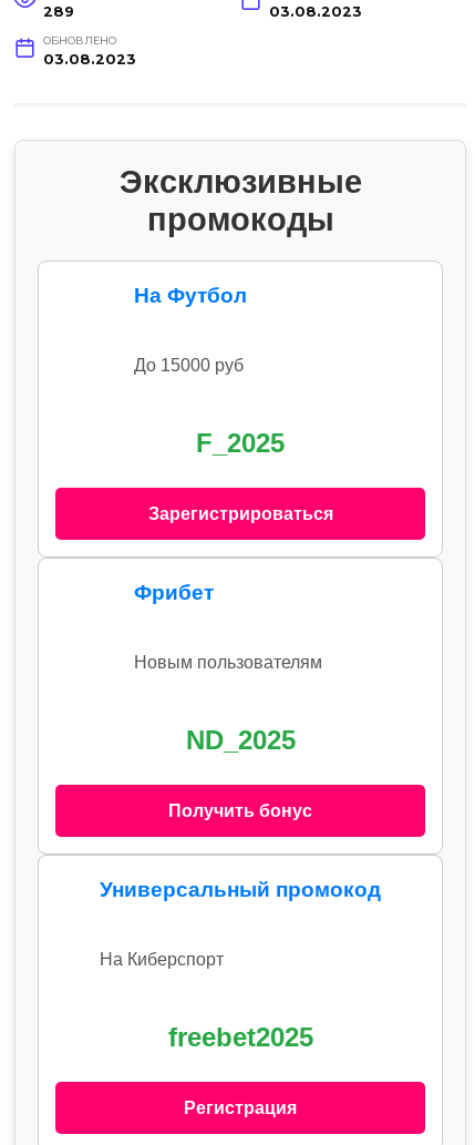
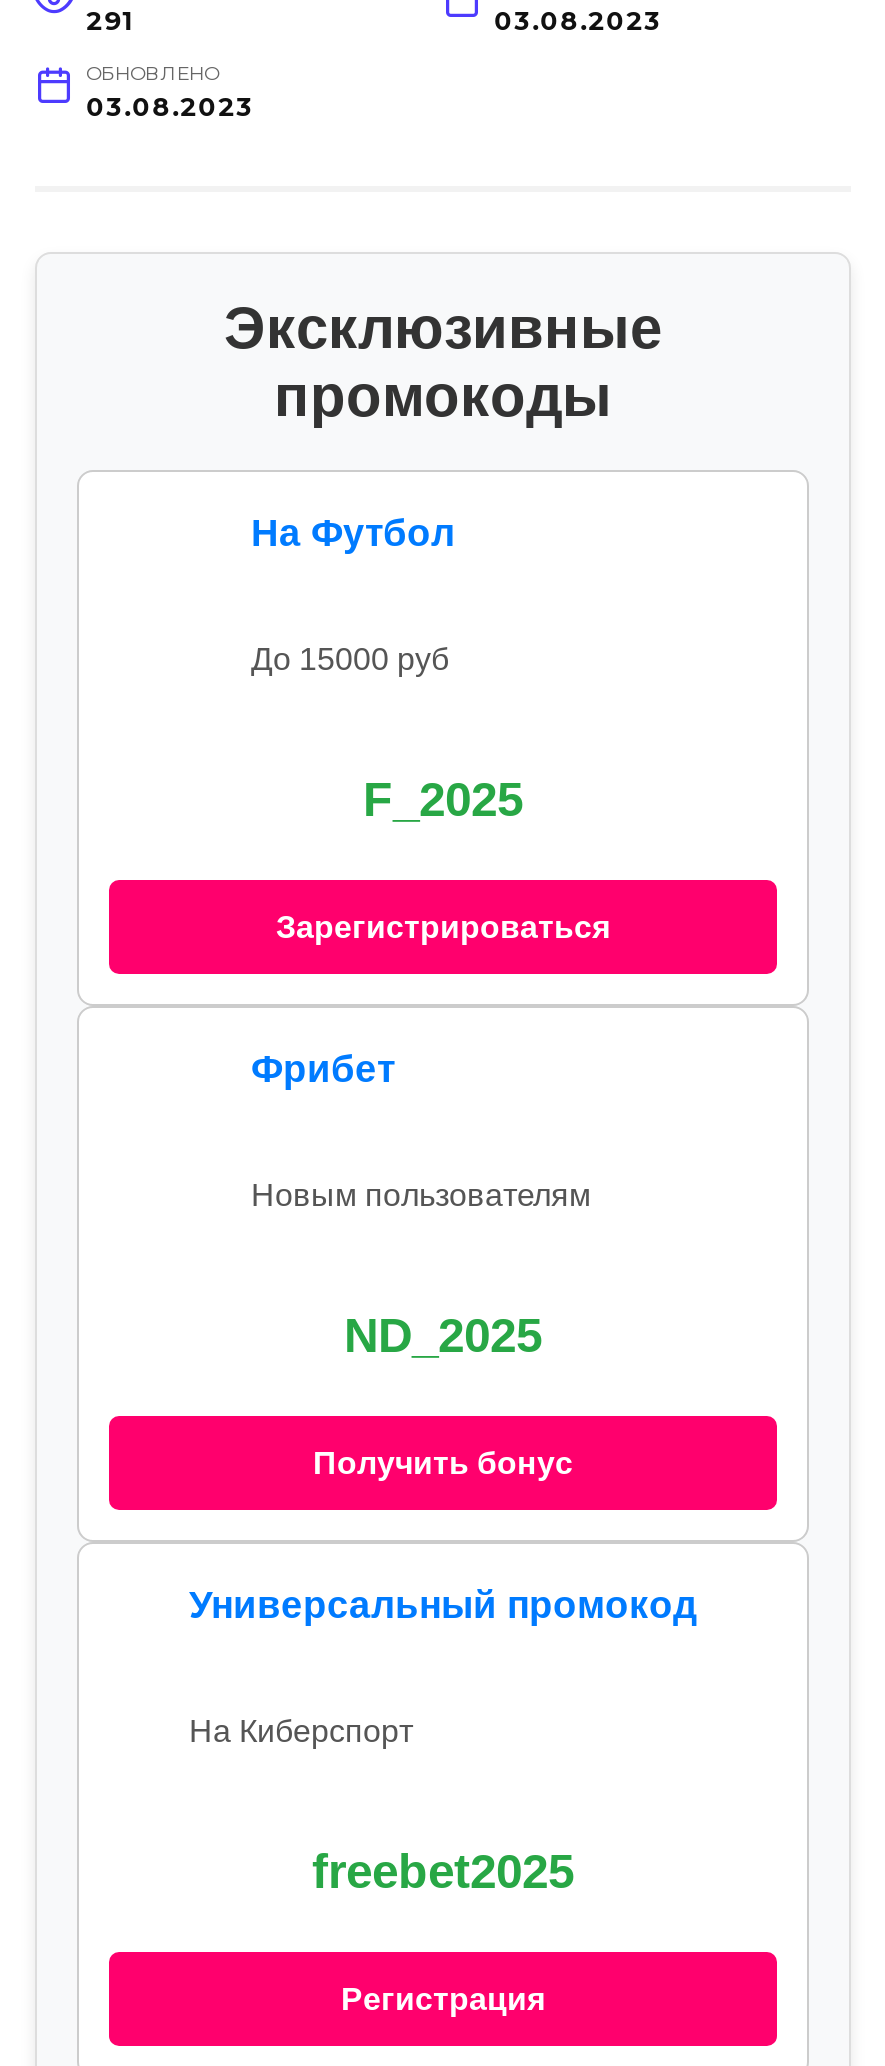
[43,4,74,20] 289 -> [86,7,134,37] 291

